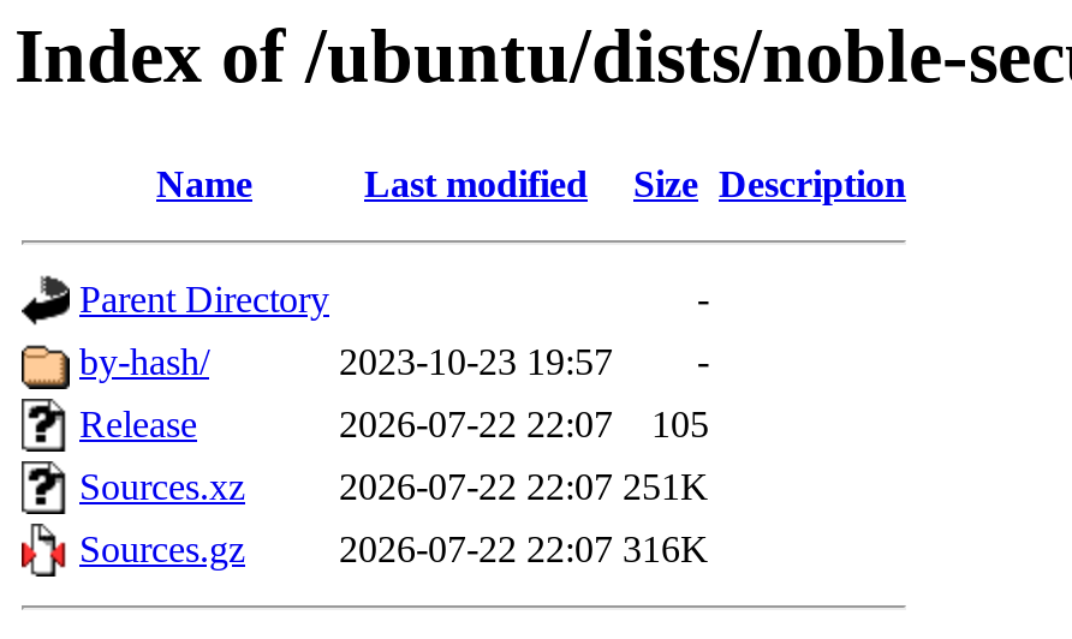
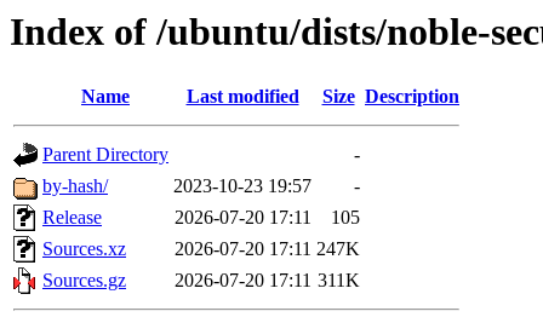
[339,405,709,445] 2026-07-22 22:07 105 -> [175,207,360,228] 2026-07-20 17:11 105
[339,467,709,508] 2026-07-22 22:07 251K -> [175,239,360,259] 2026-07-20 17:11 247K
[339,529,709,570] 2026-07-22 22:07 316K -> [175,270,360,291] 2026-07-20 17:11 311K

